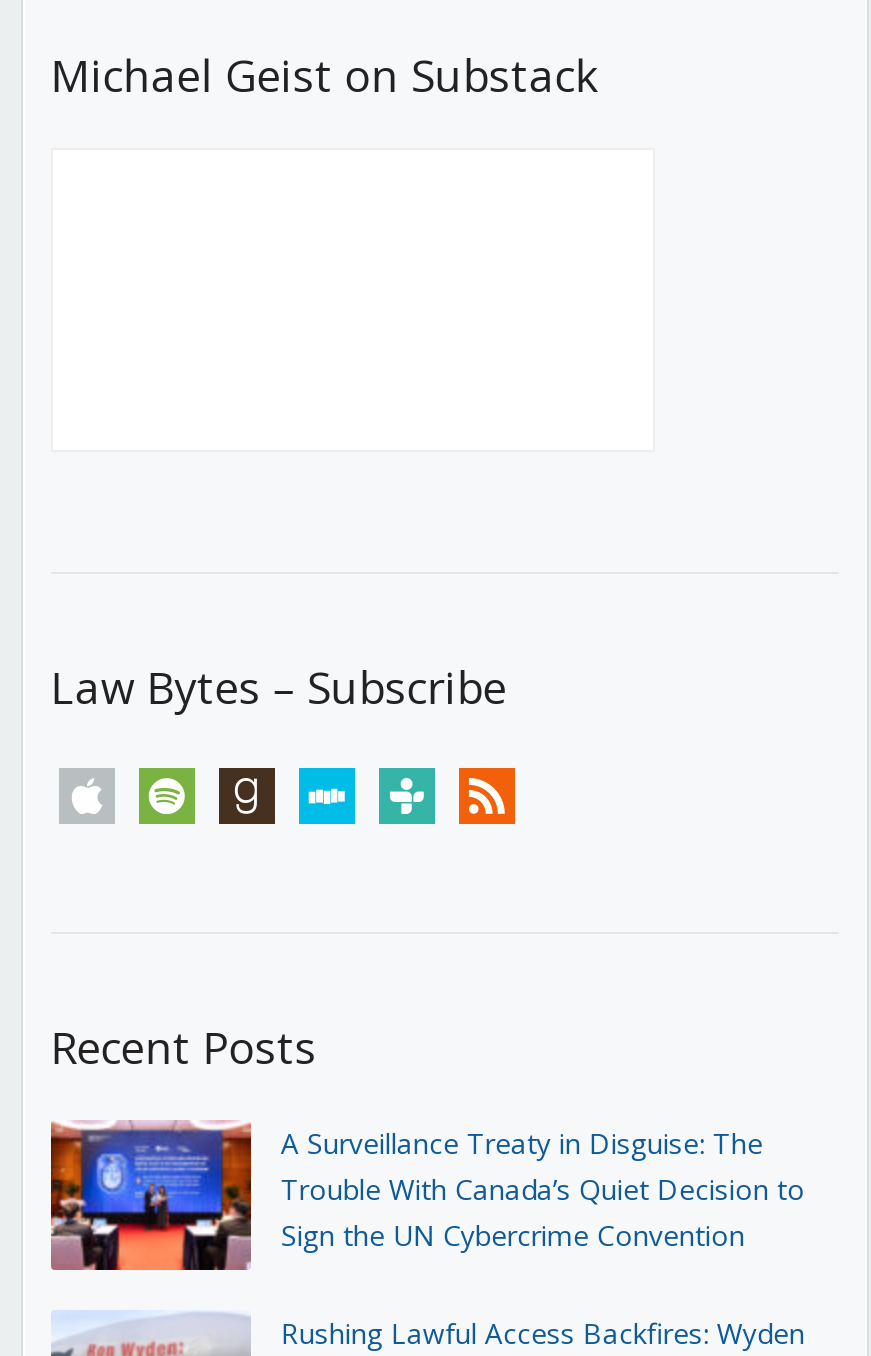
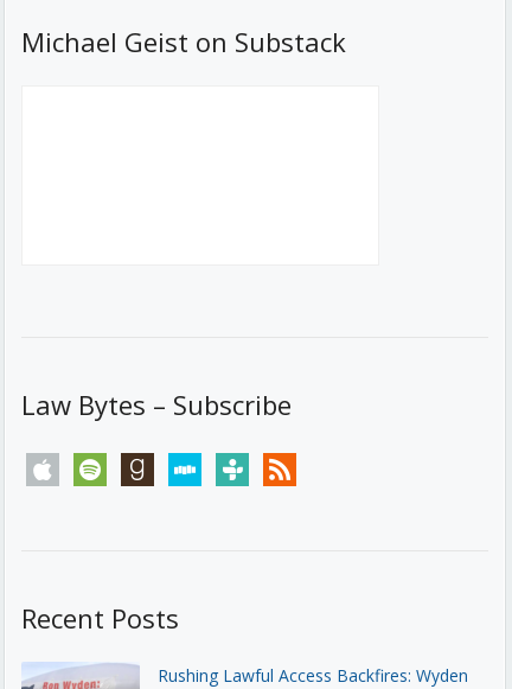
[49,1120,805,1272] [image] | A Surveillance Treaty in Disguise: The | Trouble With Canada’s Quiet Decision to | Sign the UN Cybercrime Convention -> none

